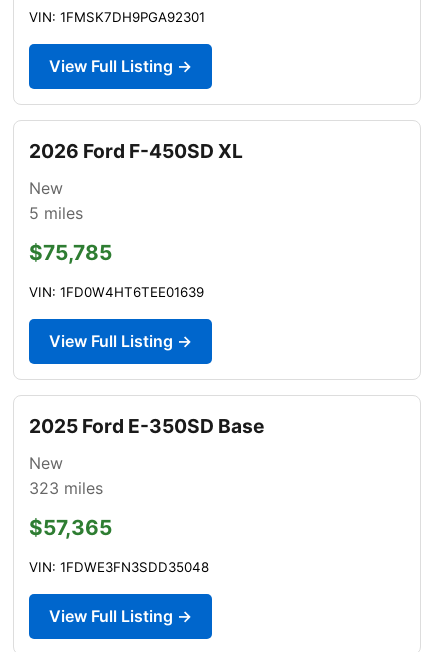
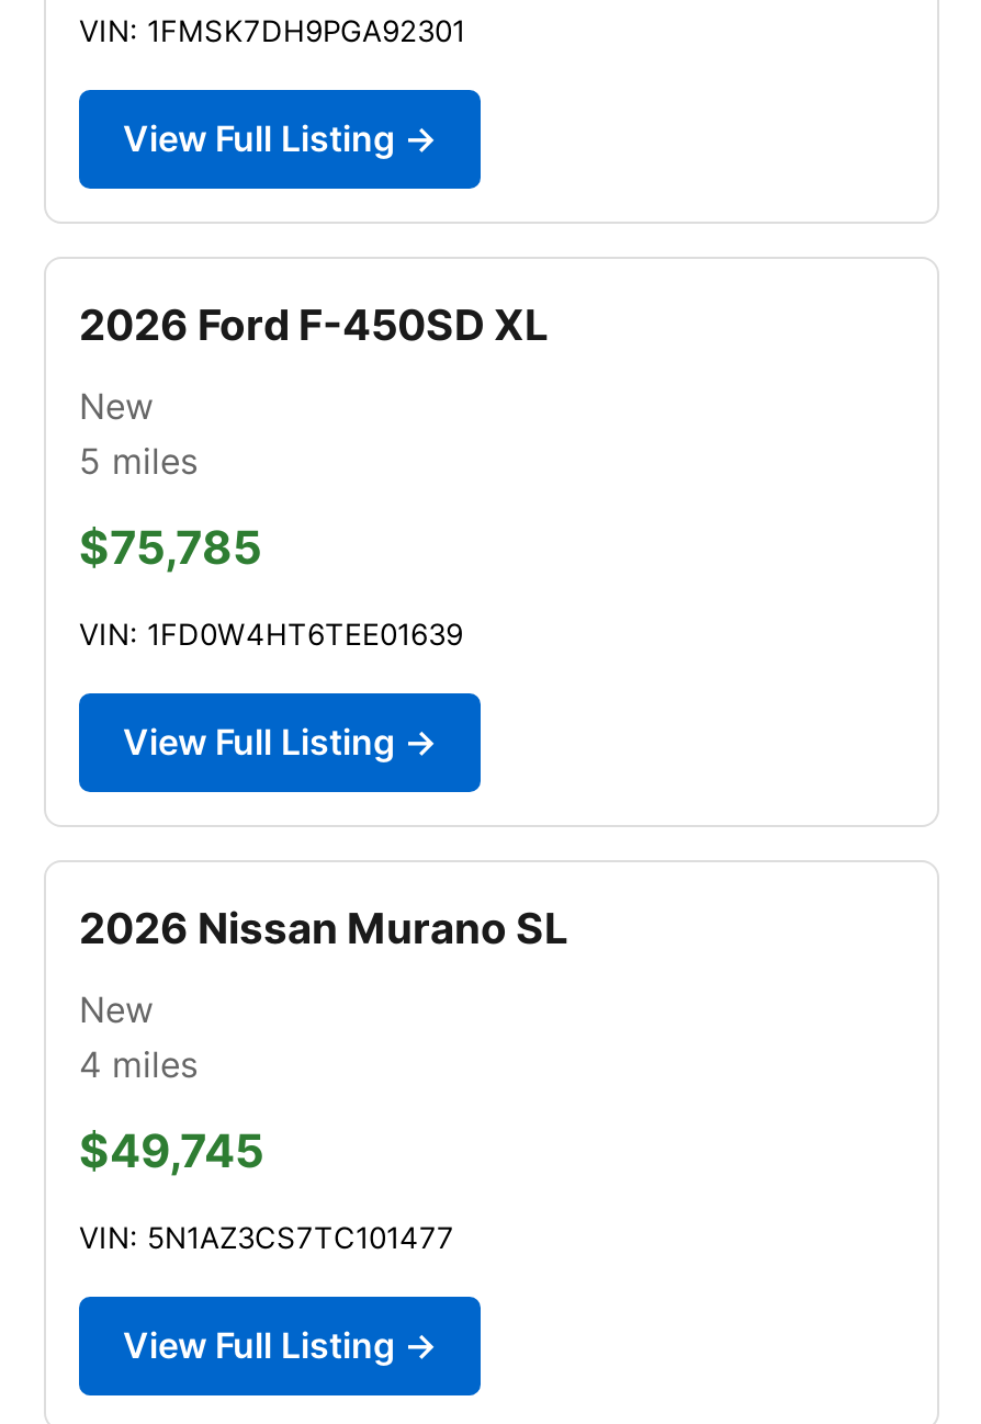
[29,414,264,438] 2025 Ford E-350SD Base -> [79,902,568,954] 2026 Nissan Murano SL
[29,478,103,498] 323 miles -> [79,1042,198,1086] 4 miles
[29,515,112,540] $57,365 -> [79,1123,263,1178] $49,745
[29,559,209,575] VIN: 1FDWE3FN3SDD35048 -> [79,1220,454,1255] VIN: 5N1AZ3CS7TC101477

